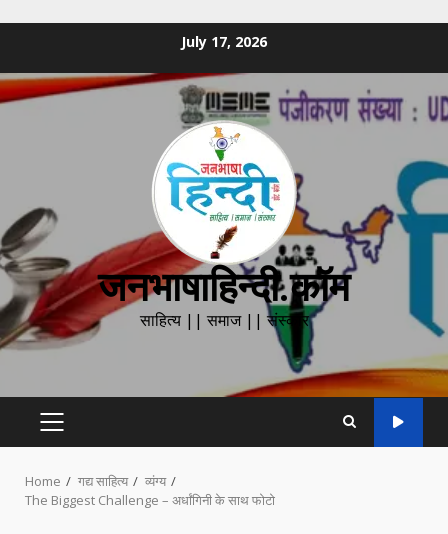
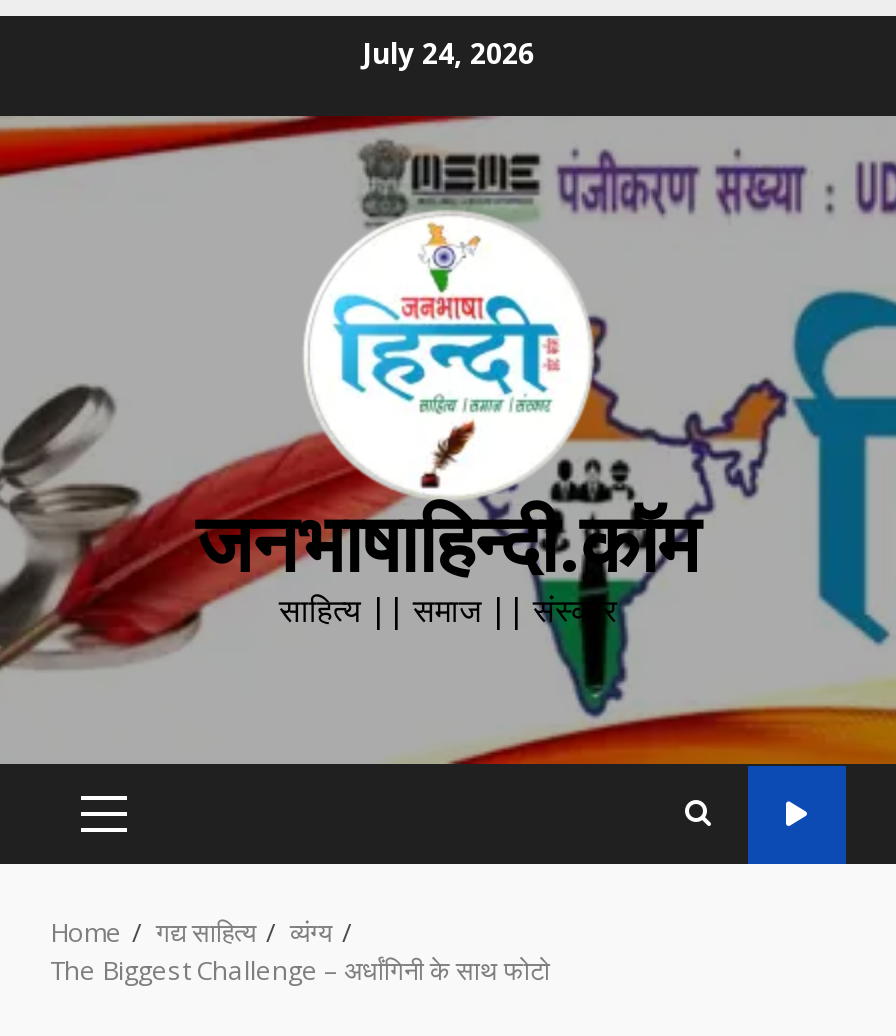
[181,31,267,50] July 17, 2026 -> [362,33,534,71] July 24, 2026

